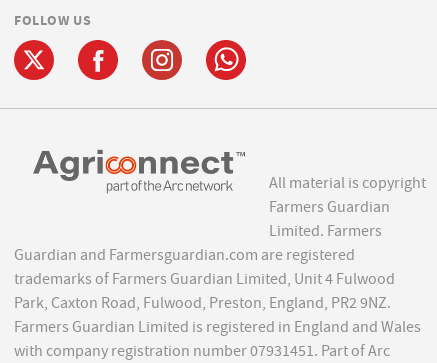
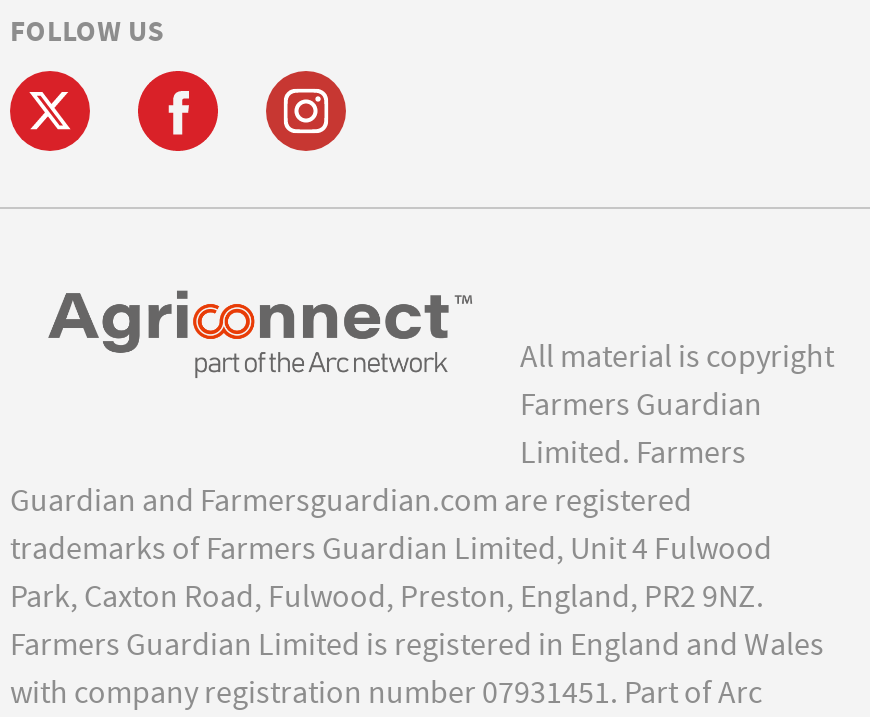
[205,39,247,81] [image] -> none

